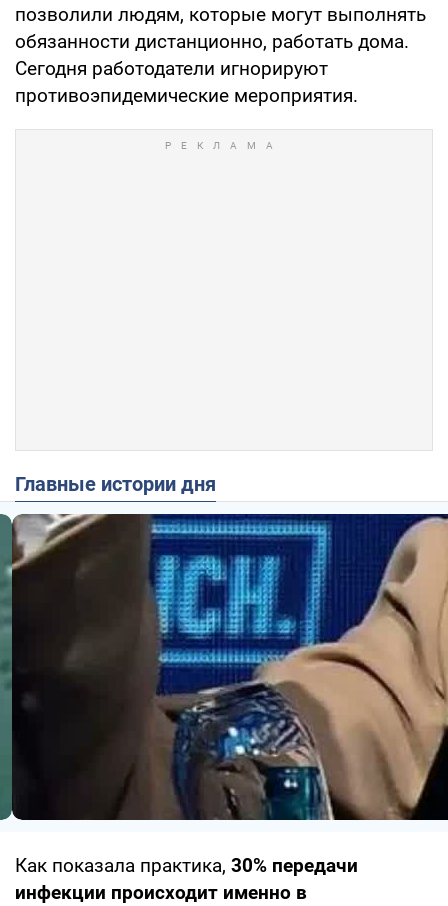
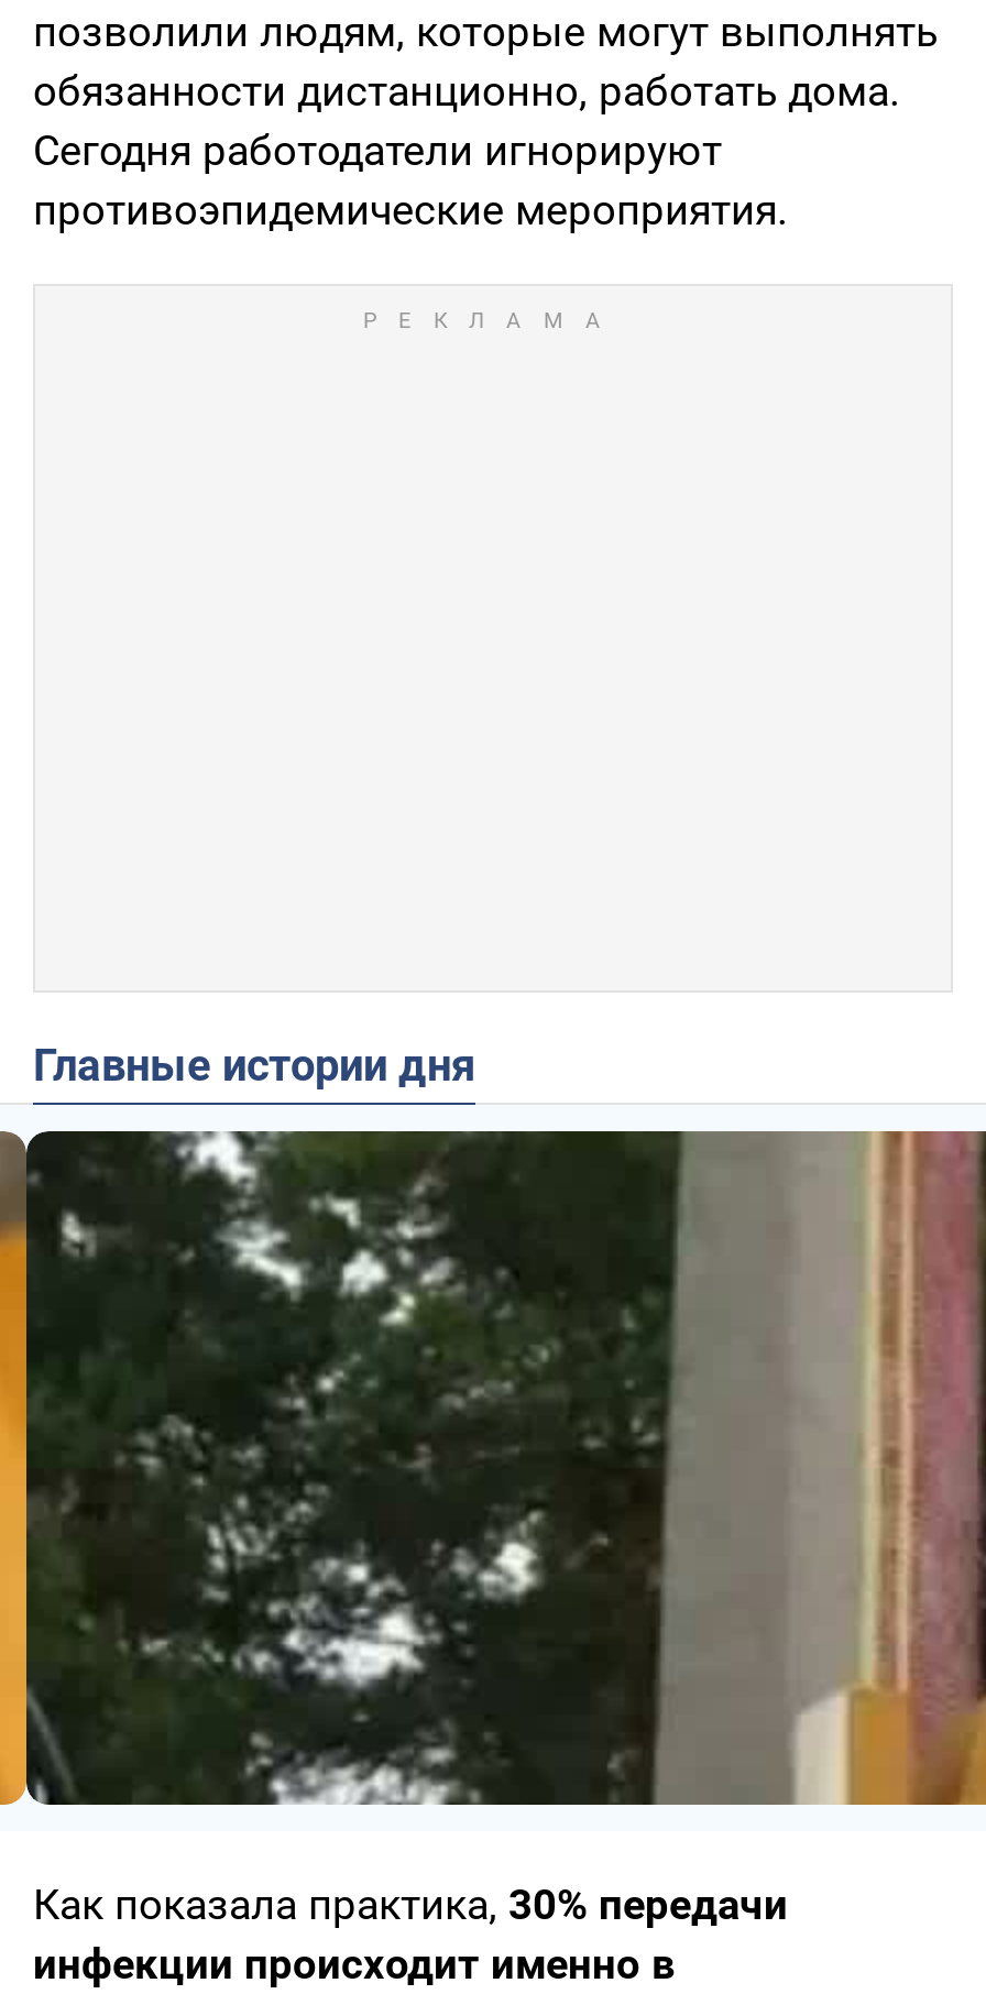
[3,513,445,821] [image] -> [7,1129,979,1807] [image]

